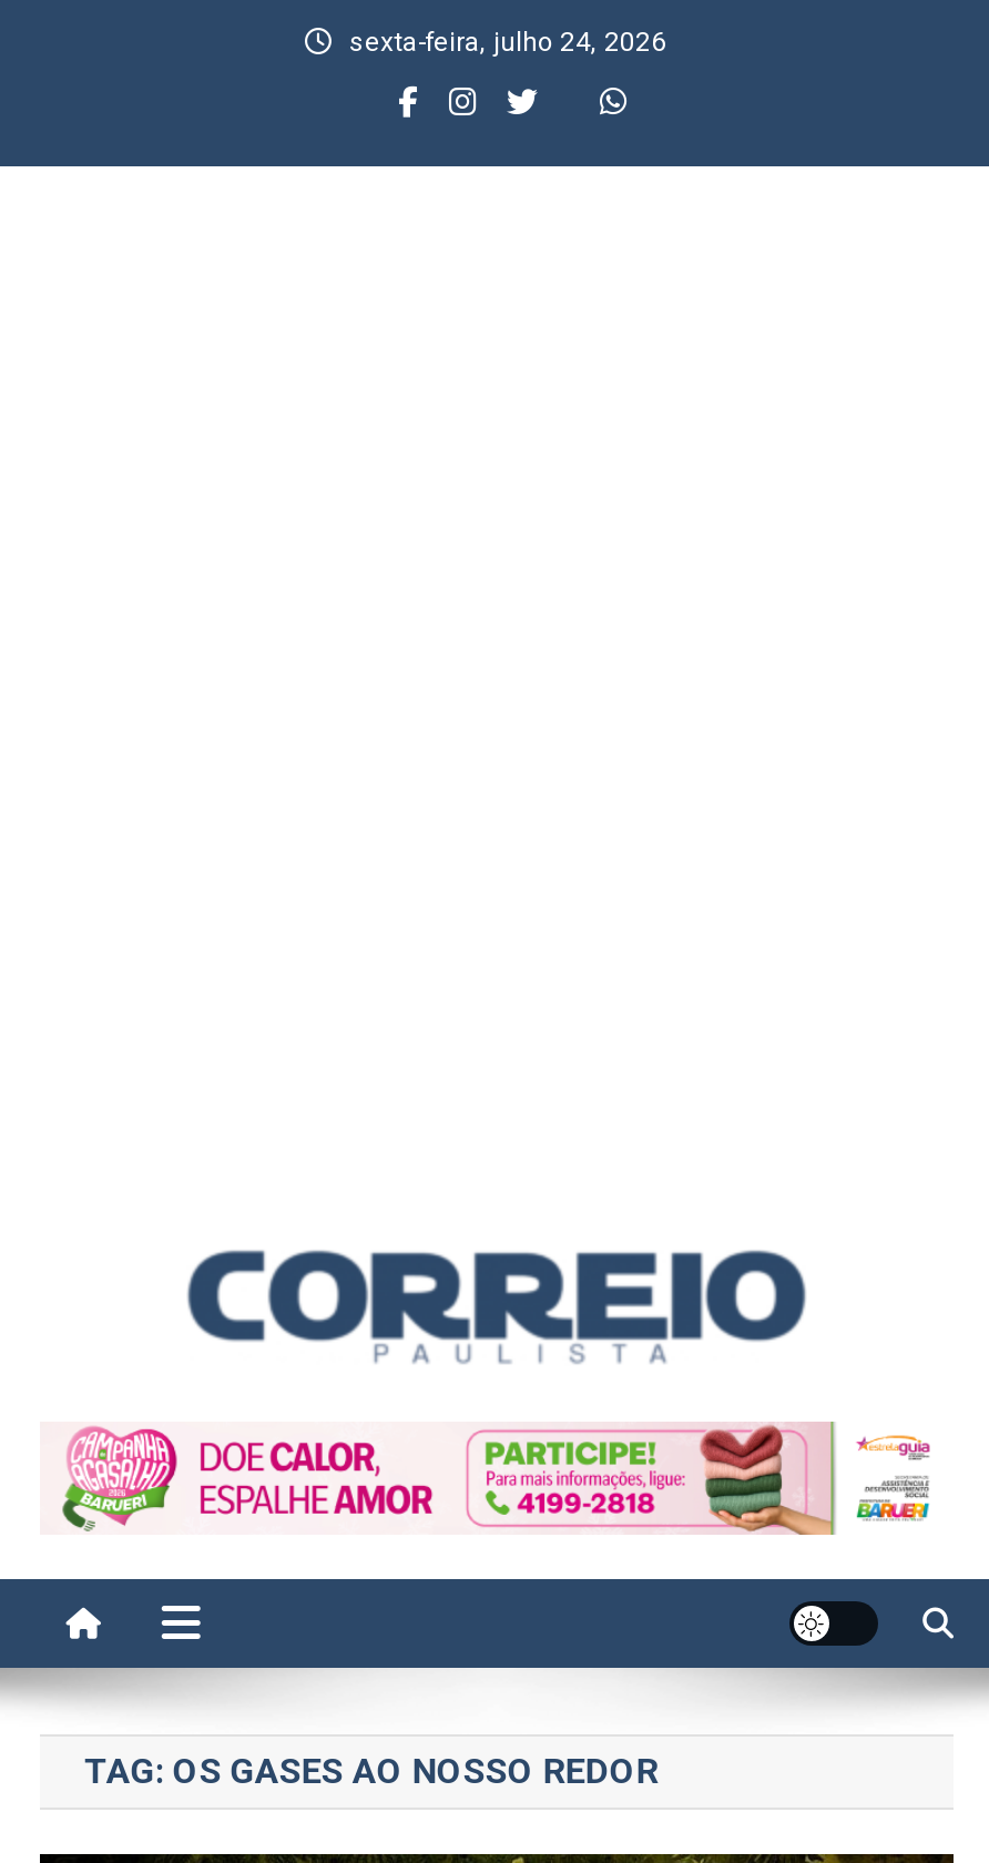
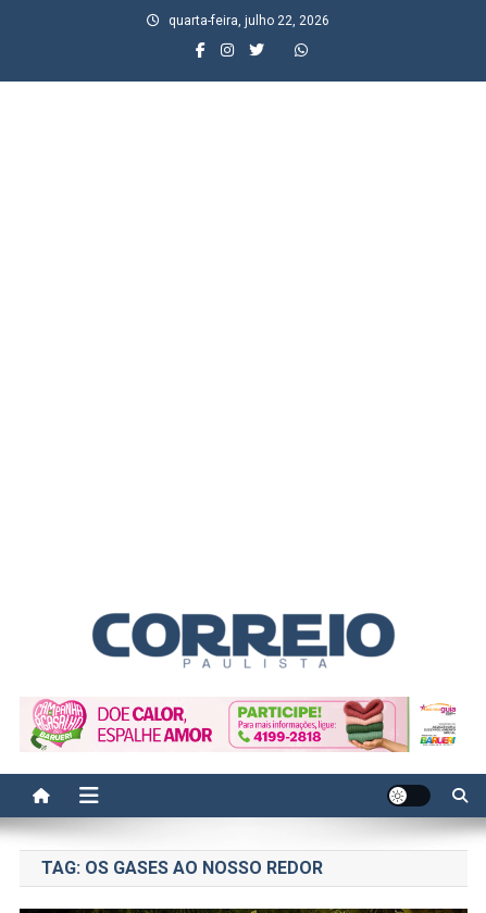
[349,27,666,58] sexta-feira, julho 24, 2026 -> [169,13,329,28] quarta-feira, julho 22, 2026

